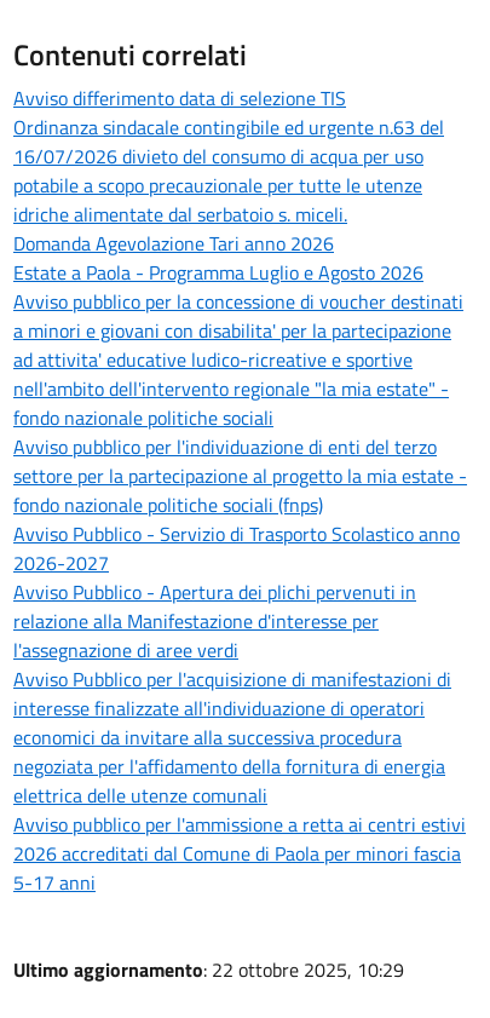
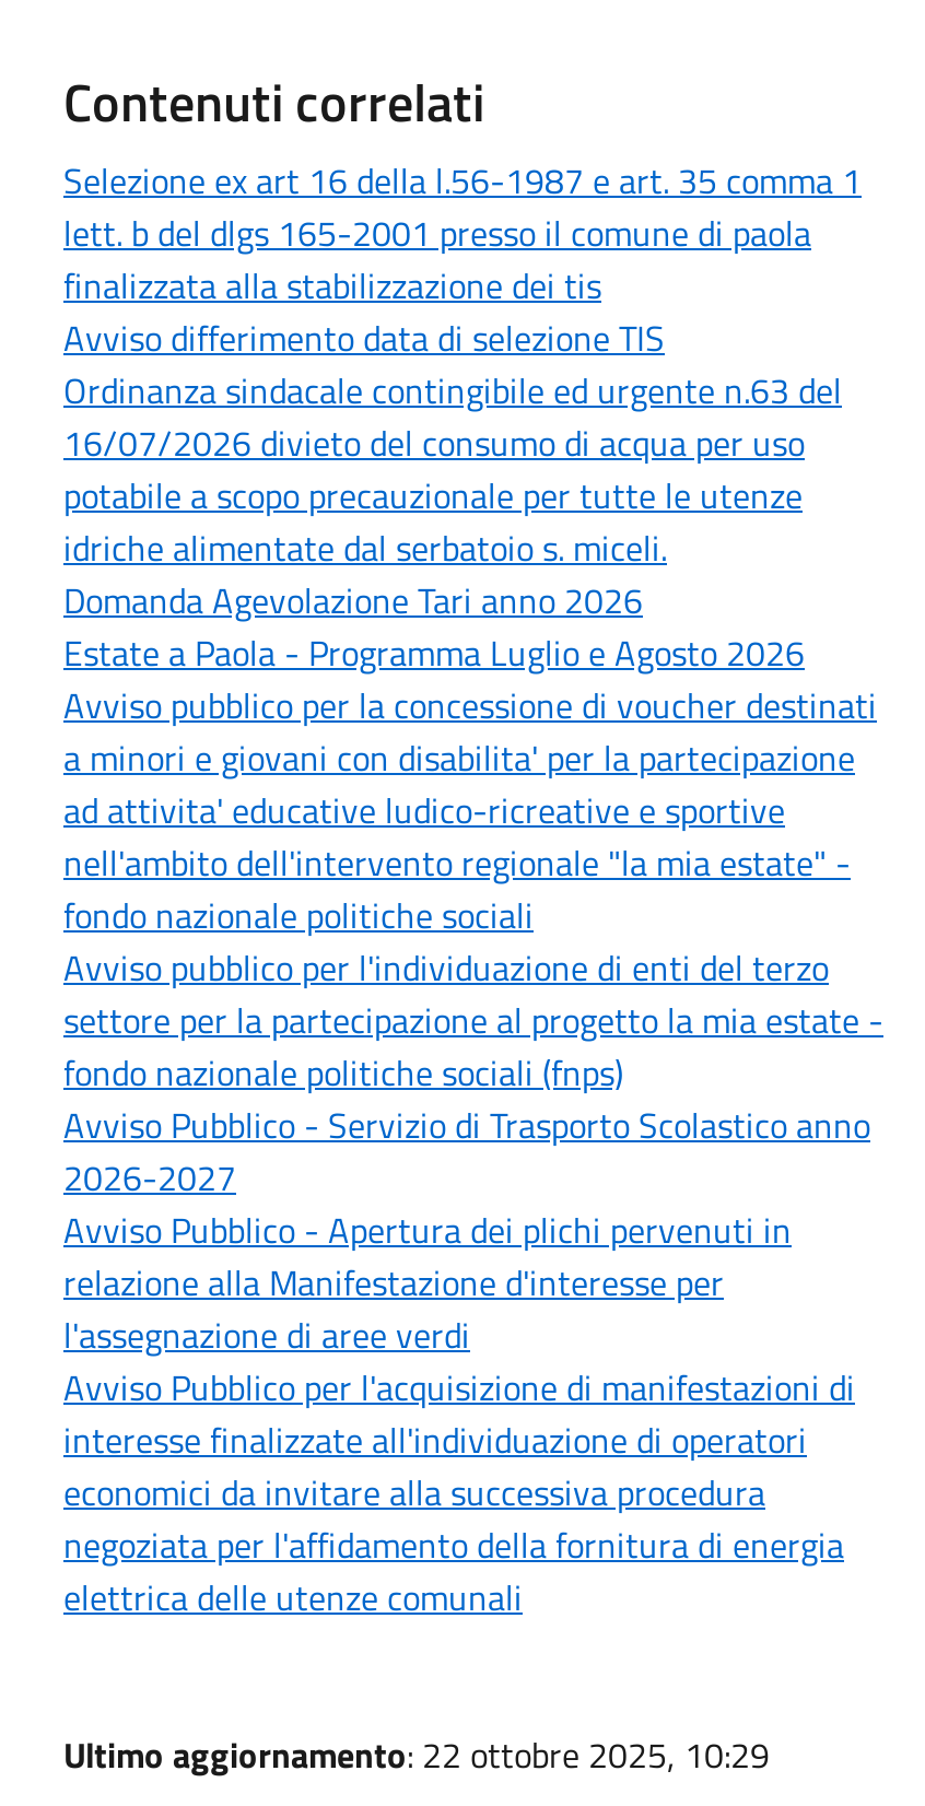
none -> [63,153,862,310] Selezione ex art 16 della l.56-1987 e art. 35 comma 1 | lett. b del dlgs 165-2001 presso il comune di paola | finalizzata alla stabilizzazione dei tis
moved [13,83,467,809] -> [63,310,883,1622]: Avviso differimento data di selezione TIS | Ordinanza sindacale contingibile ed urgente n.63 del | 16/07/2026 divieto del consumo di acqua per uso | ... | negoziata per l'affidamento della fornitura di energia | elettrica delle utenze comunali
[13,809,466,896] Avviso pubblico per l'ammissione a retta ai centri estivi | 2026 accreditati dal Comune di Paola per minori fascia | 5-17 anni -> none

